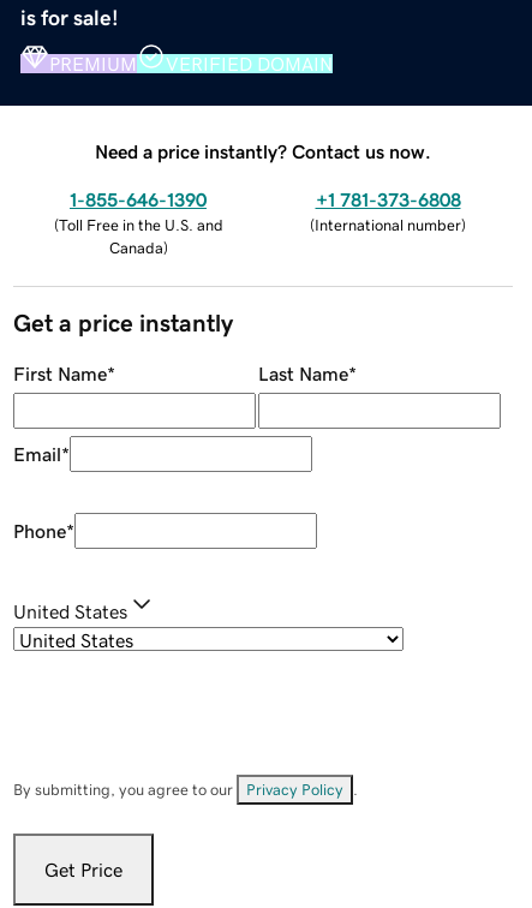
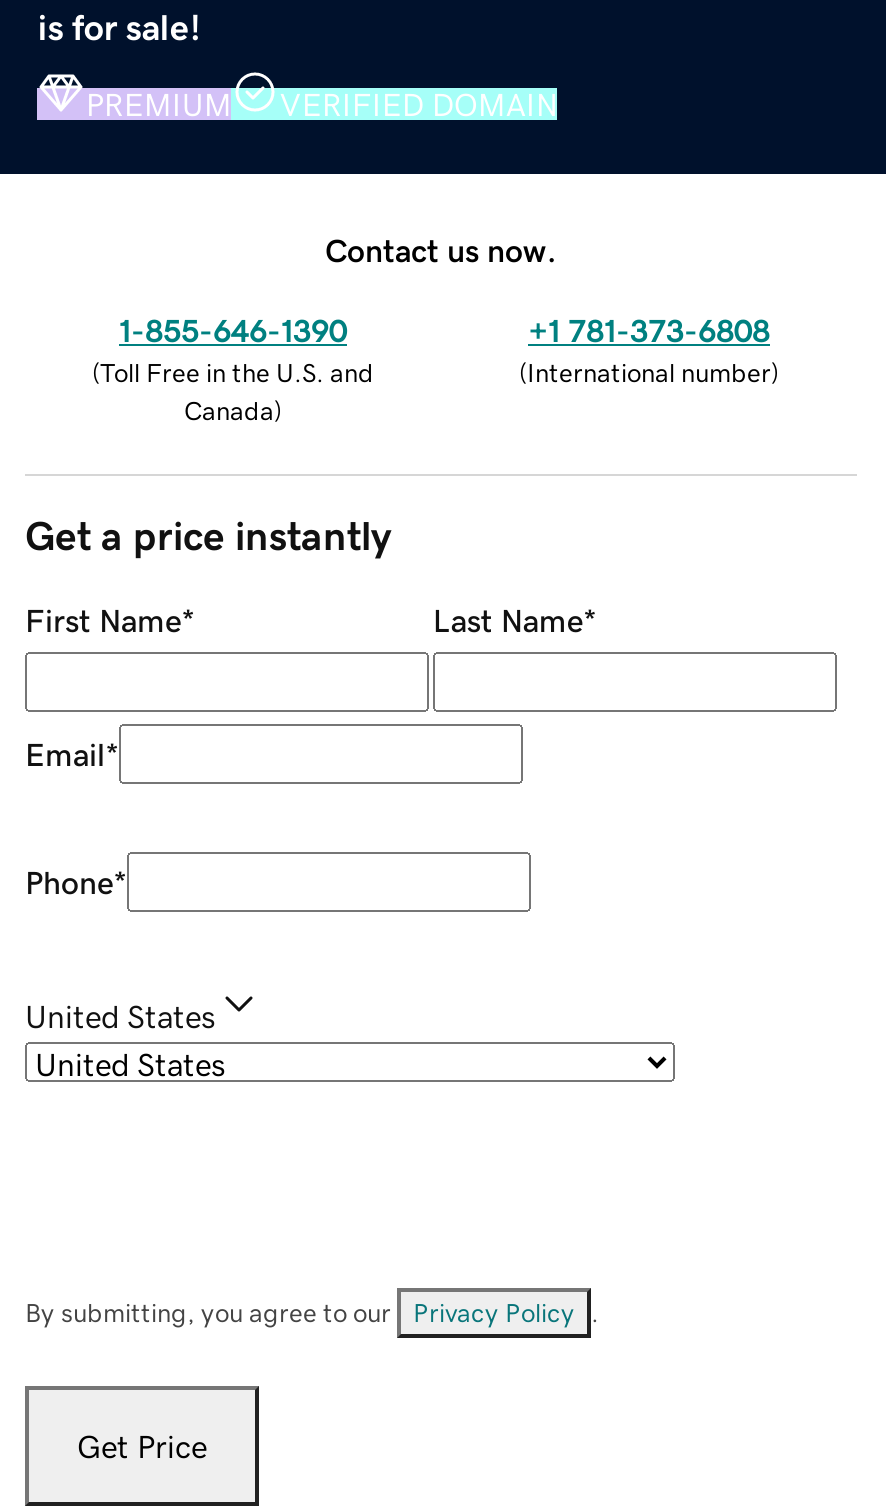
[95,141,431,160] Need a price instantly? Contact us now. -> [325,233,557,265] Contact us now.

